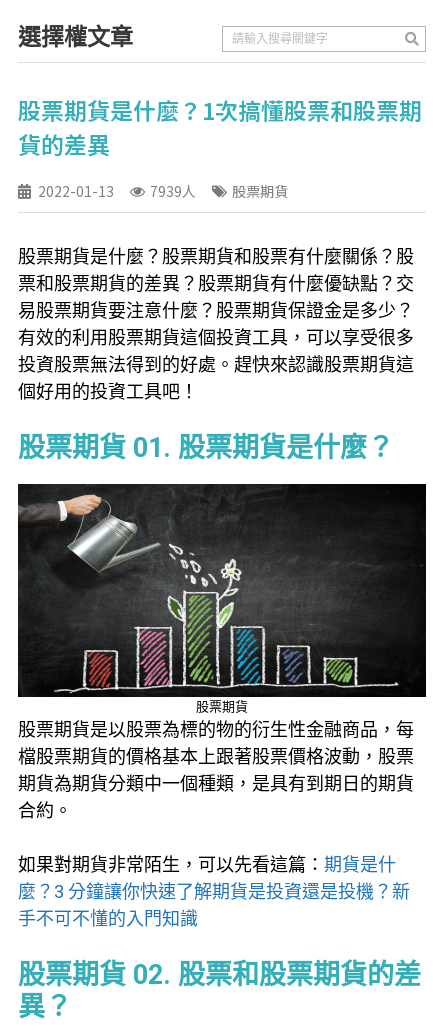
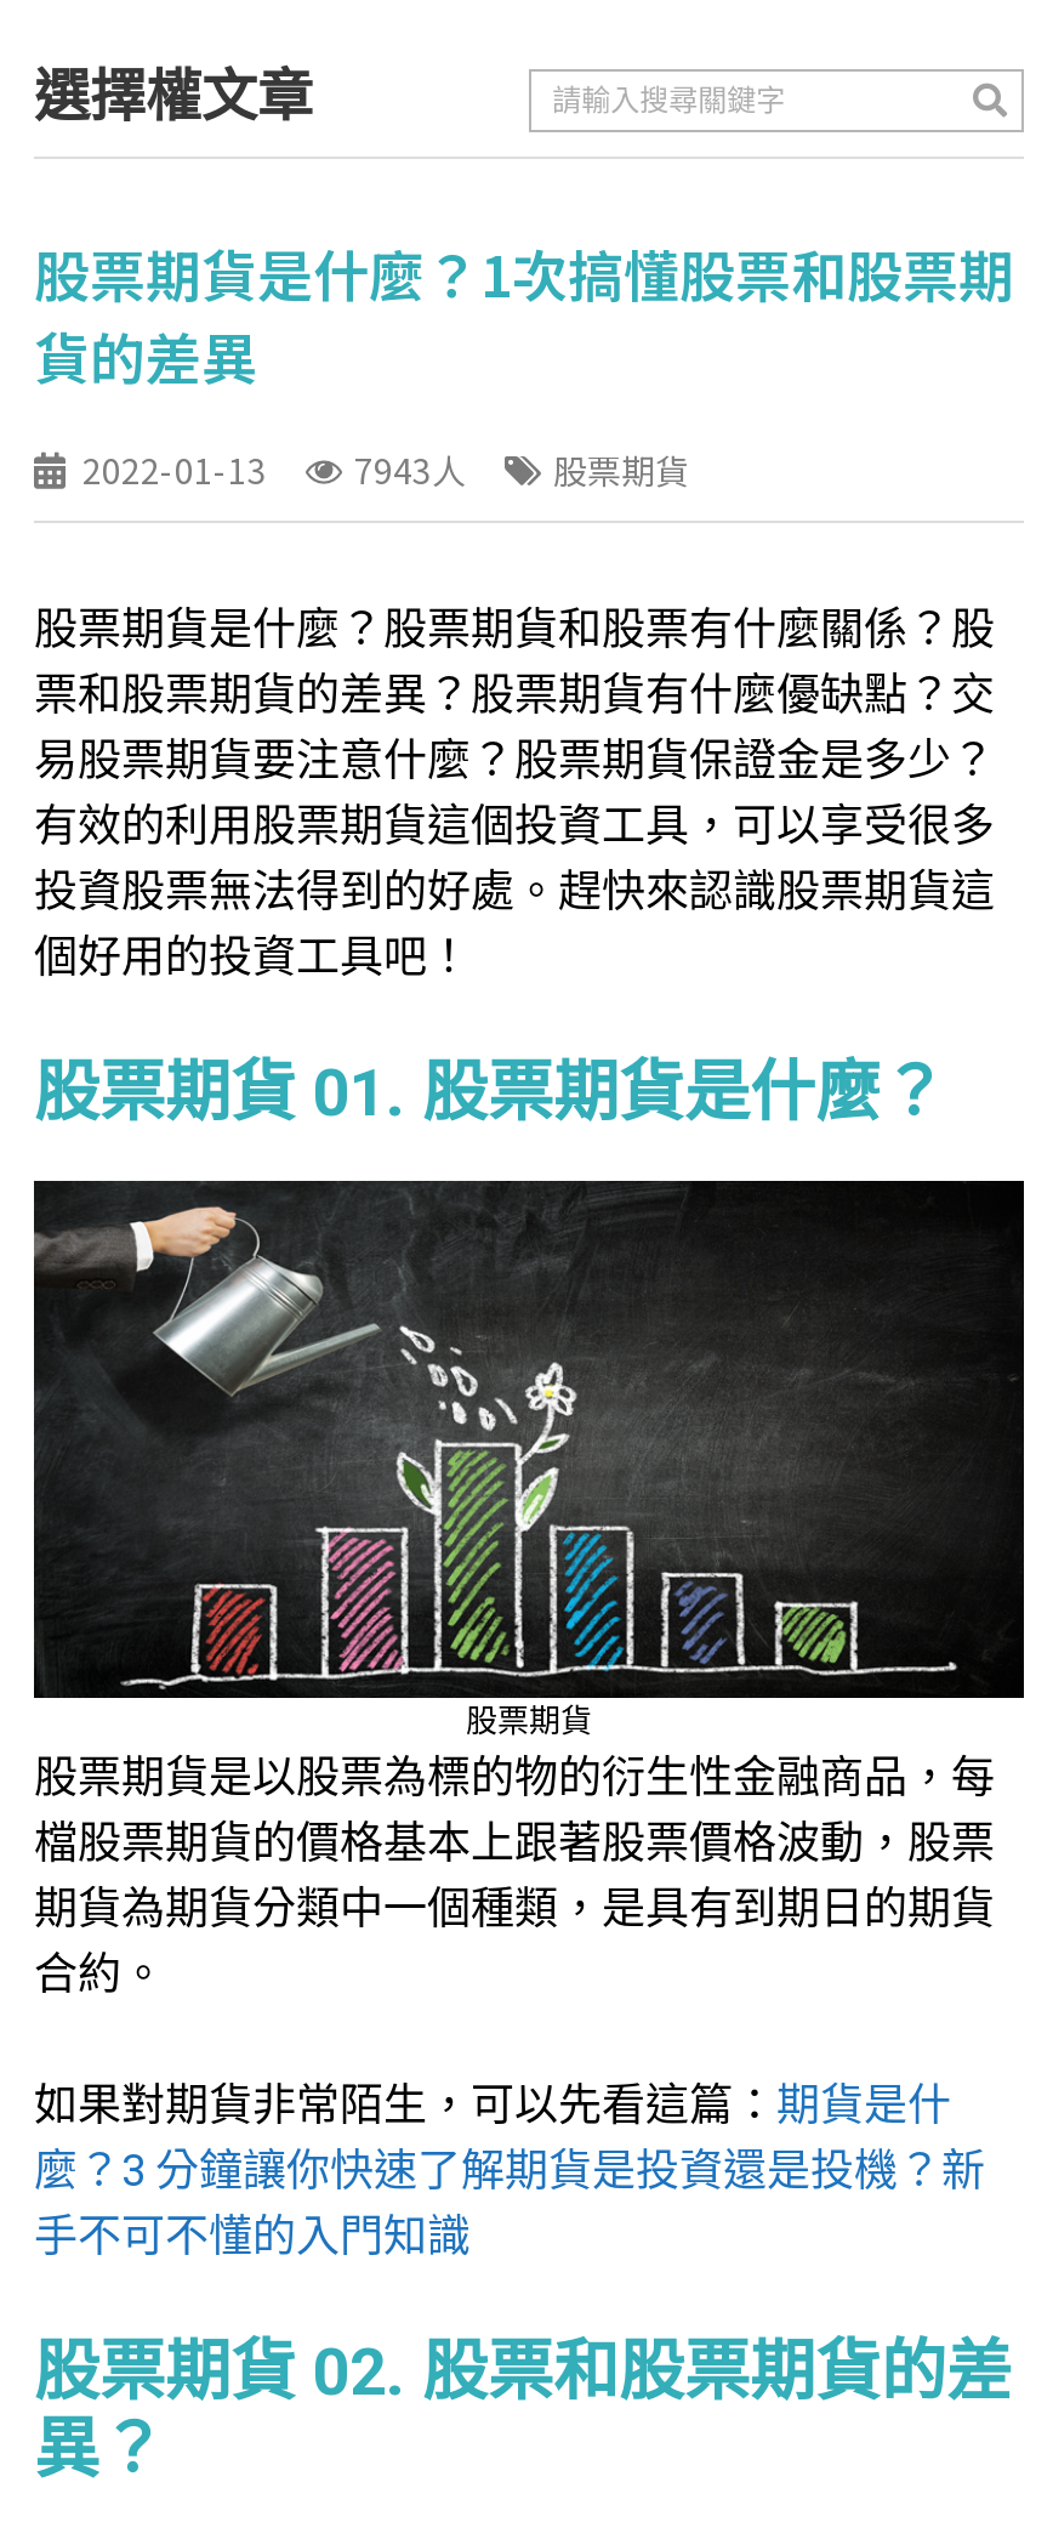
[38,181,288,201] 2022-01-13 7939人 股票期貨 -> [82,445,689,494] 2022-01-13 7943人 股票期貨

